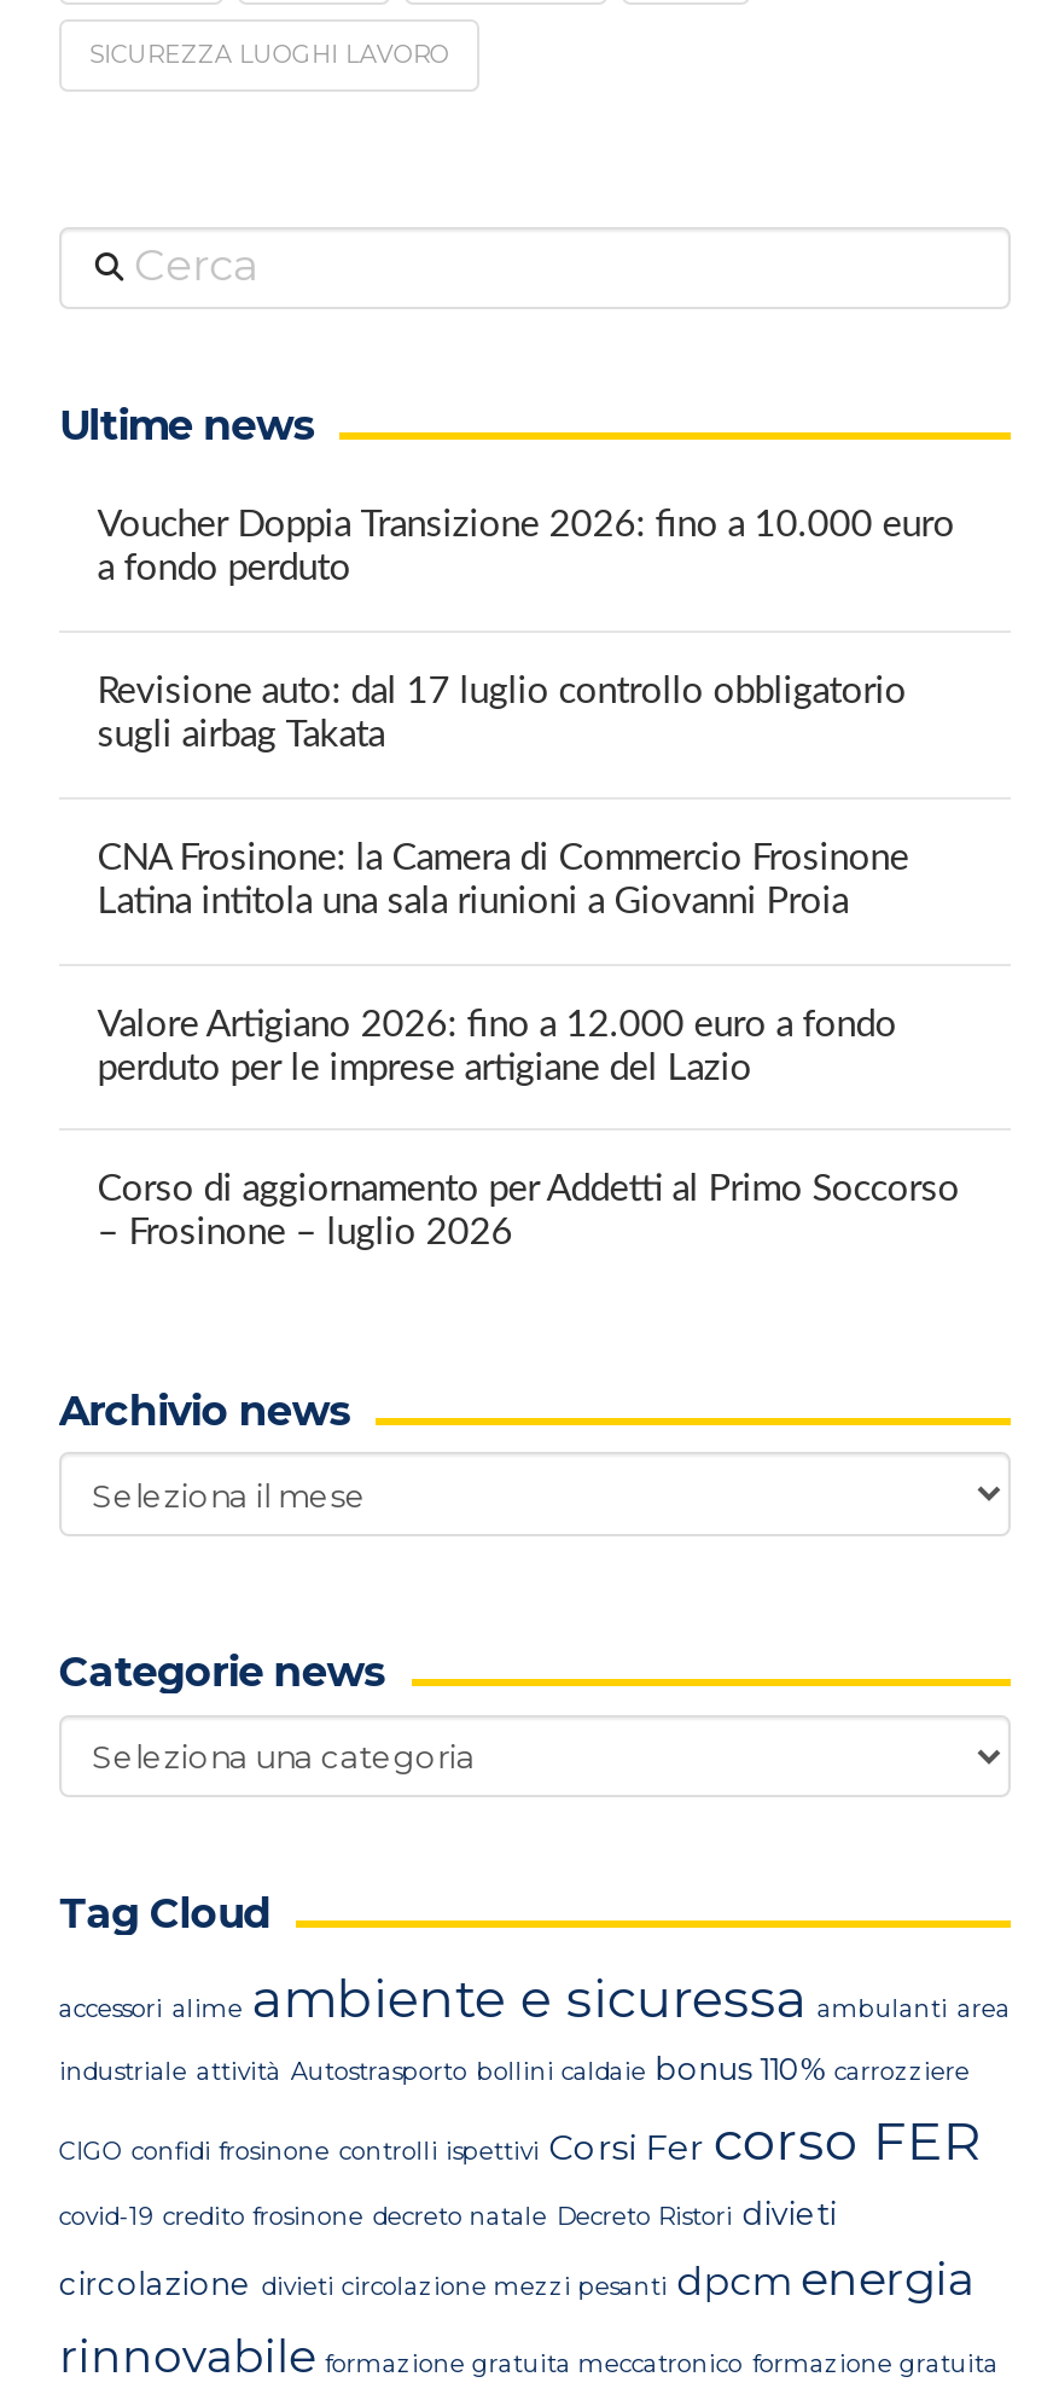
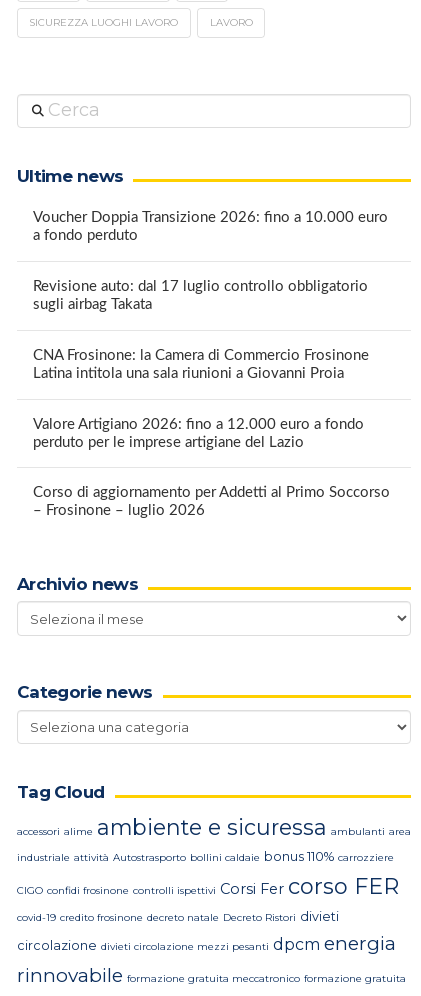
none -> [210,16,253,29] LAVORO

